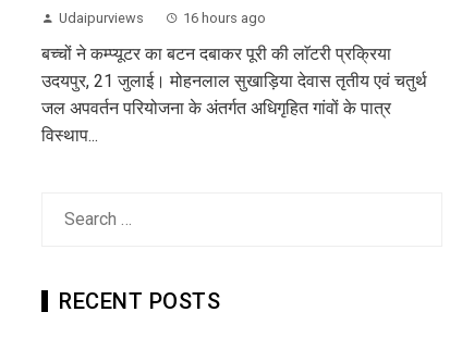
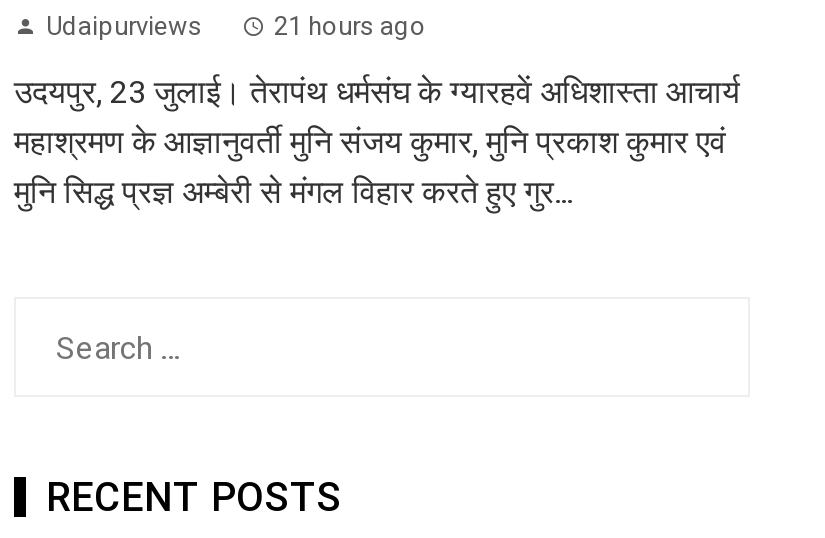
[183,10,266,26] 16 hours ago -> [274,12,426,42] 21 hours ago
[41,43,427,146] बच्चों ने कम्प्यूटर का बटन दबाकर पूरी की लाॅटरी प्रक्रिया | उदयपुर, 21 जुलाई। मोहनलाल सुखाड़िया देवास तृतीय एवं चतुर्थ | जल अपवर्तन परियोजना के अंतर्गत अधिगृहित गांवों के पात्र | विस्थाप... -> [14,74,740,212] उदयपुर, 23 जुलाई। तेरापंथ धर्मसंघ के ग्यारहवें अधिशास्ता आचार्य | महाश्रमण के आज्ञानुवर्ती मुनि संजय कुमार, मुनि प्रकाश कुमार एवं | मुनि सिद्ध प्रज्ञ अम्बेरी से मंगल विहार करते हुए गुर...

